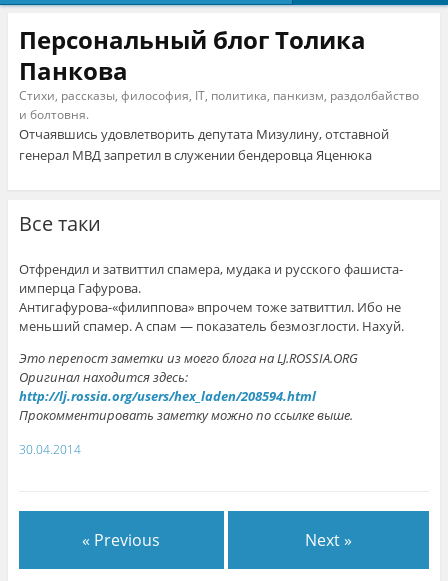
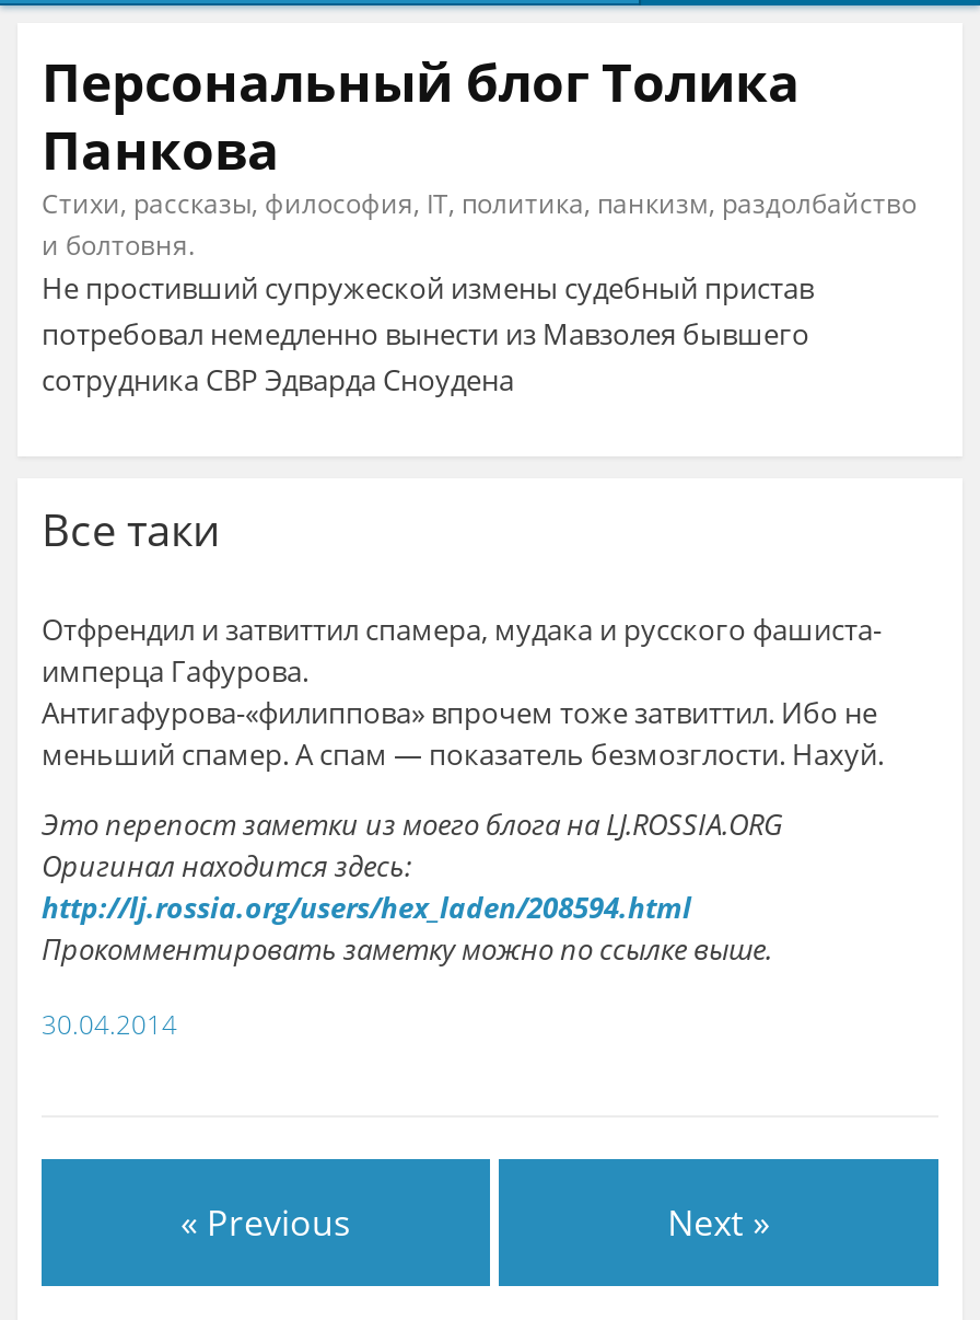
[19,125,389,164] Отчаявшись удовлетворить депутата Мизулину, отставной | генерал МВД запретил в служении бендеровца Яценюка -> [42,268,814,400] Не простивший супружеской измены судебный пристав | потребовал немедленно вынести из Мавзолея бывшего | сотрудника СВР Эдварда Сноудена

